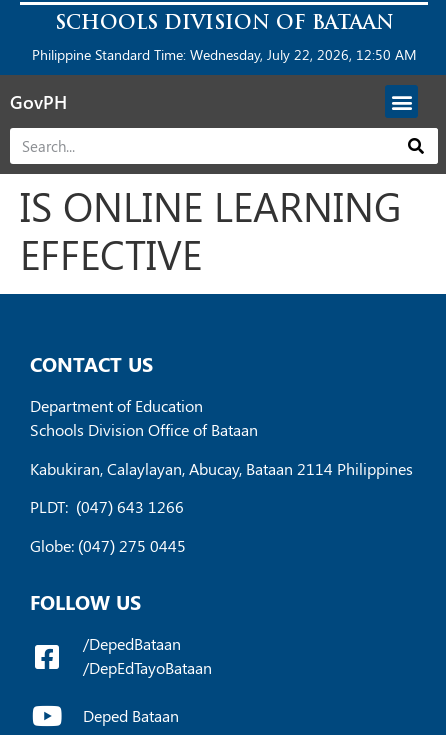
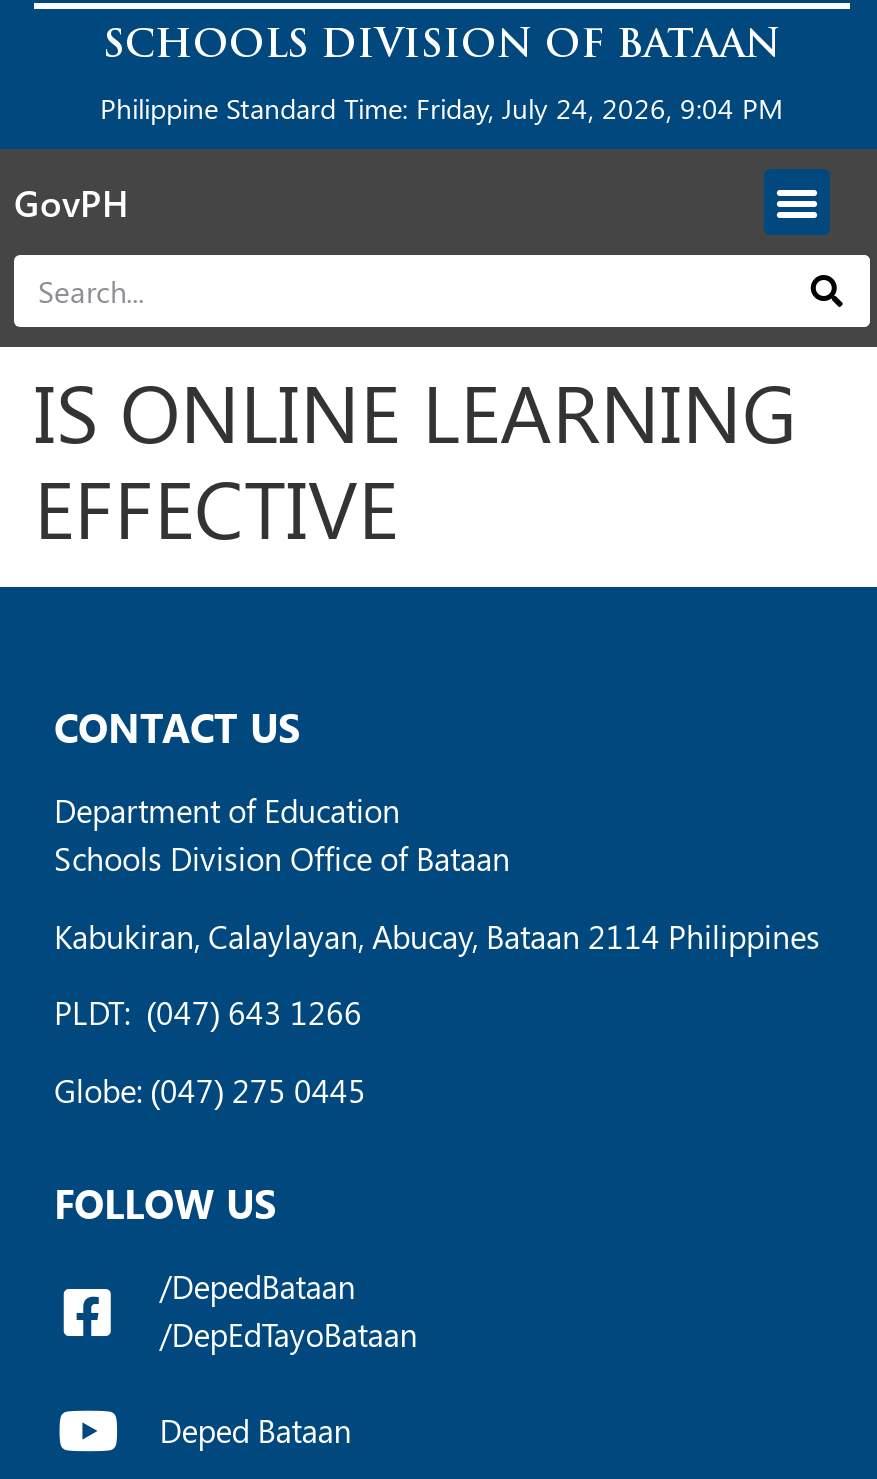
[31,45,416,64] Philippine Standard Time: Wednesday, July 22, 2026, 12:50 AM -> [100,90,784,128] Philippine Standard Time: Friday, July 24, 2026, 9:04 PM

